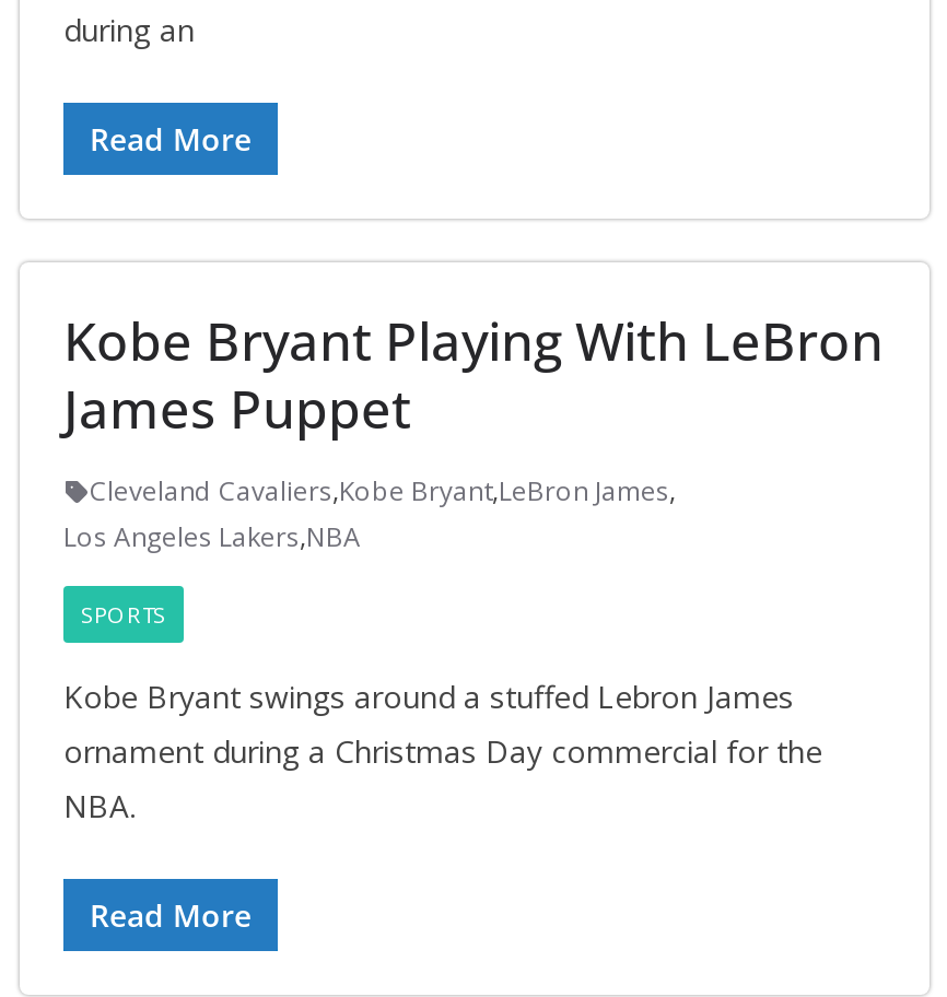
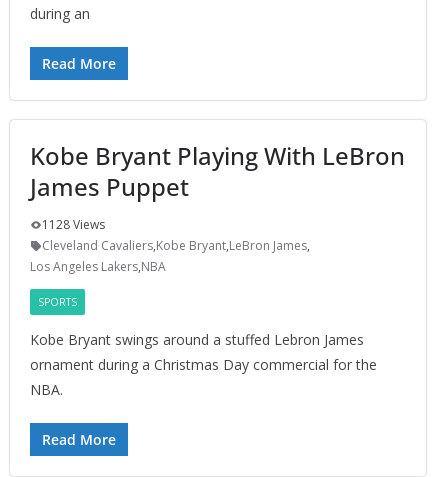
none -> [42,216,105,233] 1128 Views

